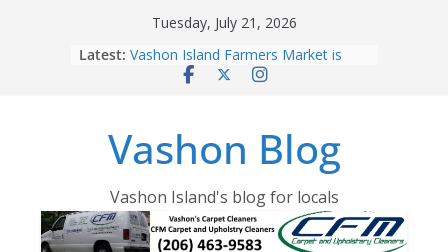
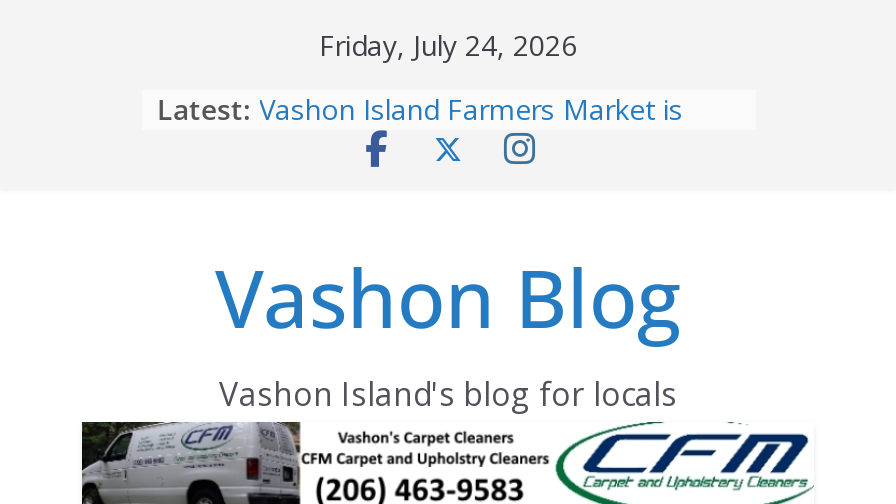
[151,13,296,32] Tuesday, July 21, 2026 -> [319,26,577,64] Friday, July 24, 2026

